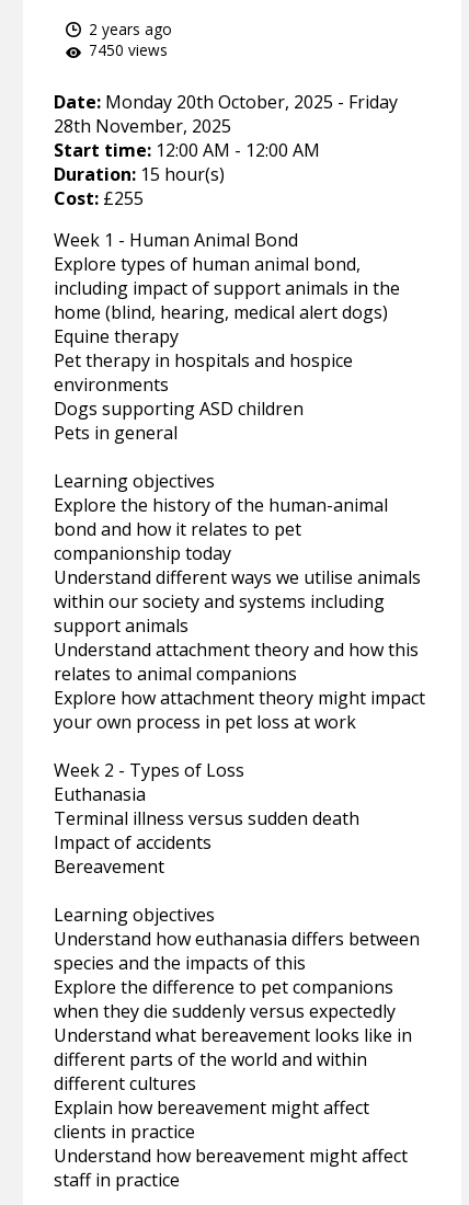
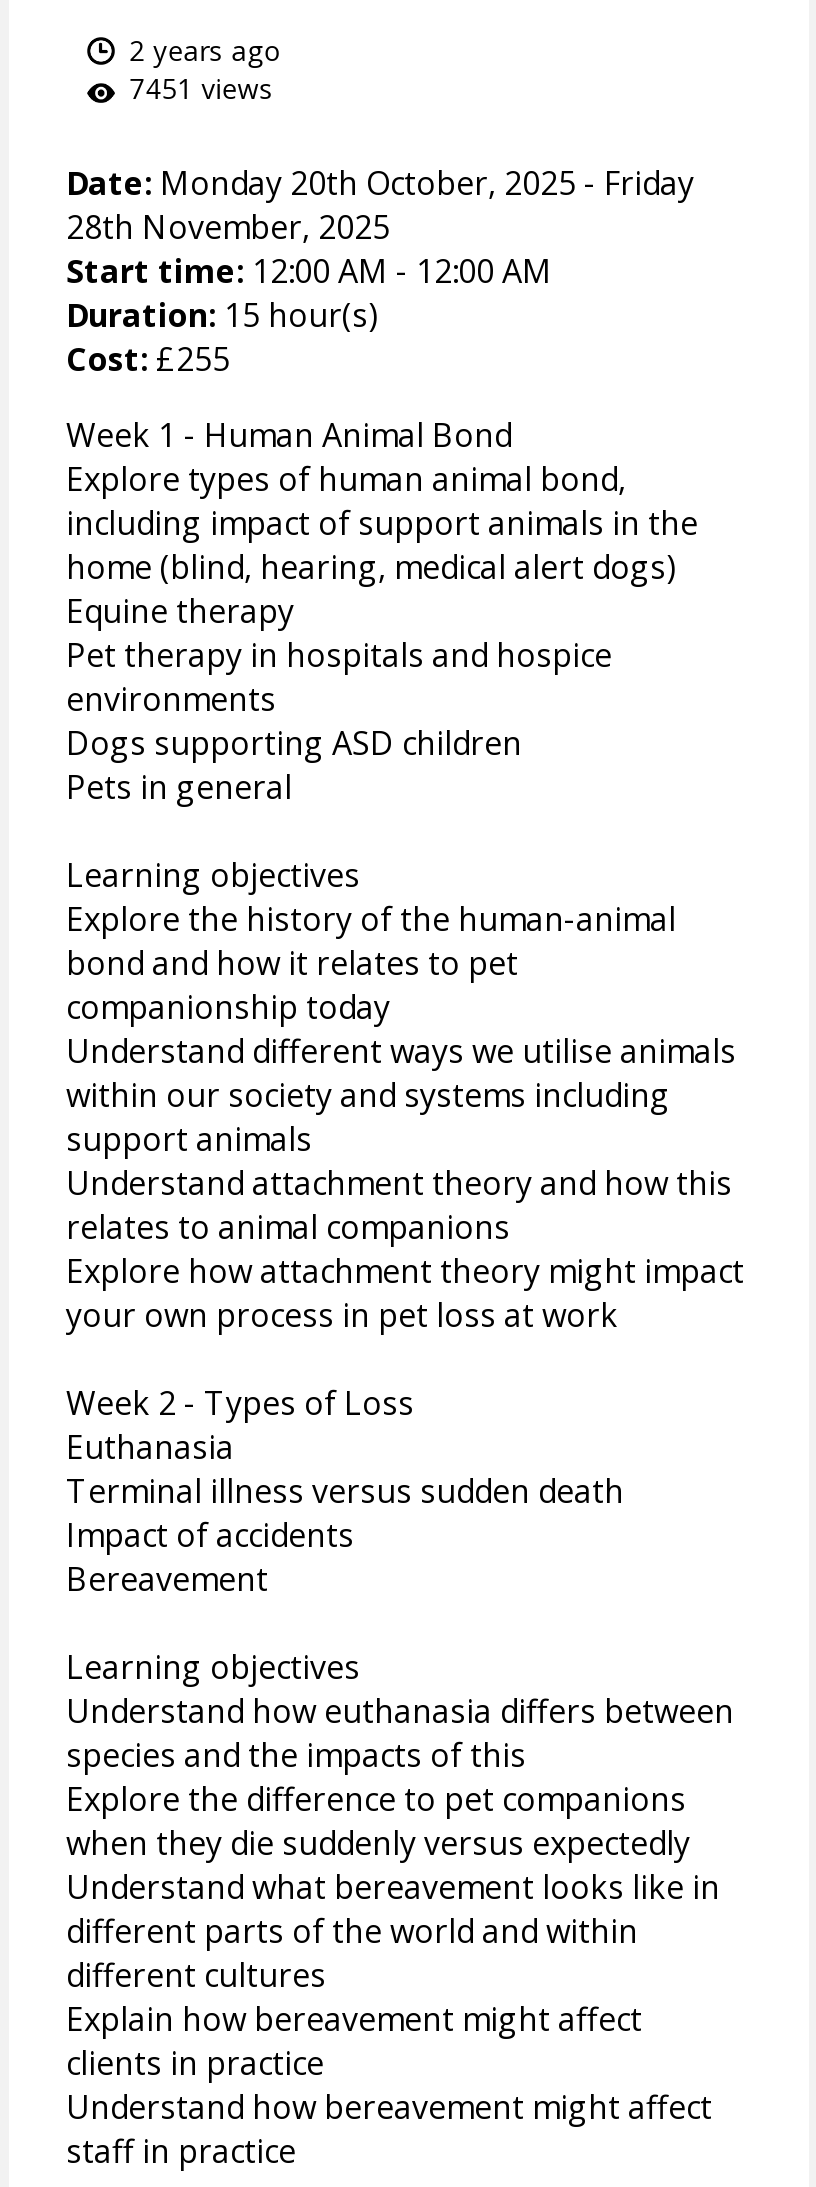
[85,39,168,60] 7450 views -> [122,68,274,106] 7451 views

